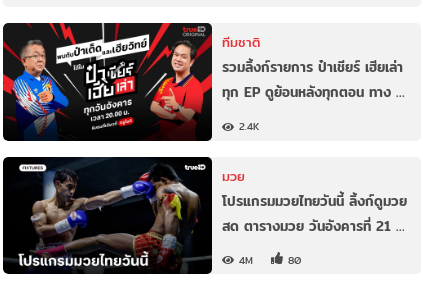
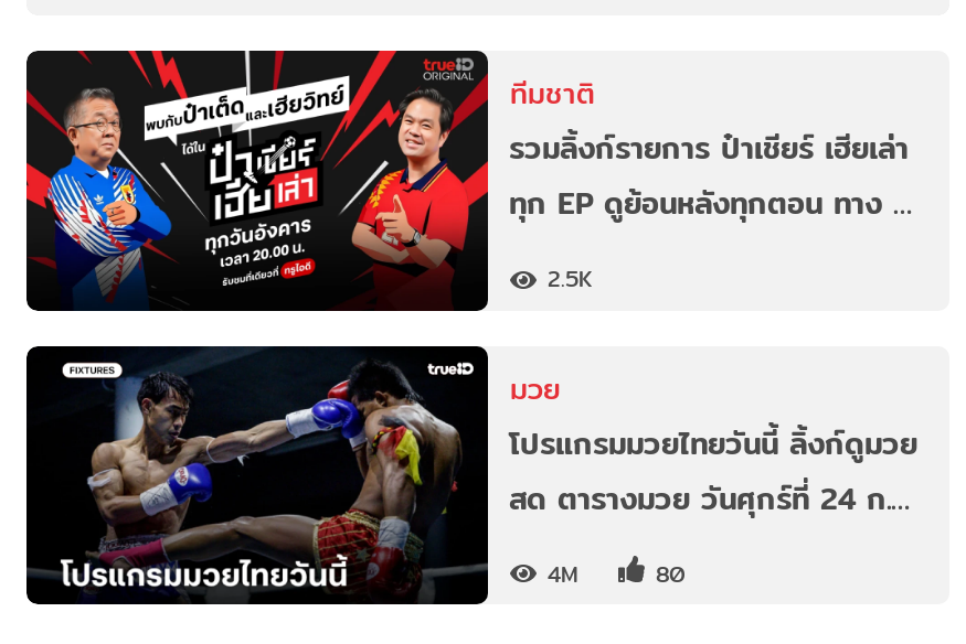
[239,118,259,134] 2.4K -> [548,261,592,296] 2.5K
[221,215,404,237] สด ตารางมวย วันอังคารที่ 21 … -> [509,474,911,523] สด ตารางมวย วันศุกร์ที่ 24 ก.…

